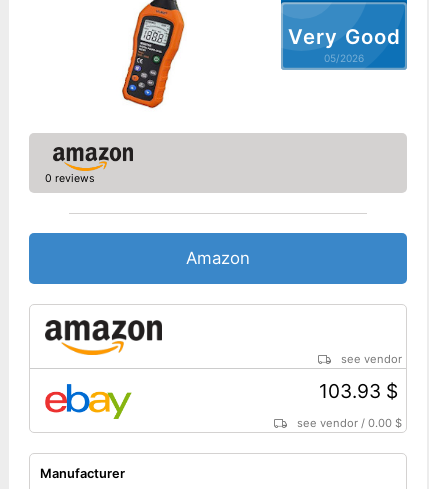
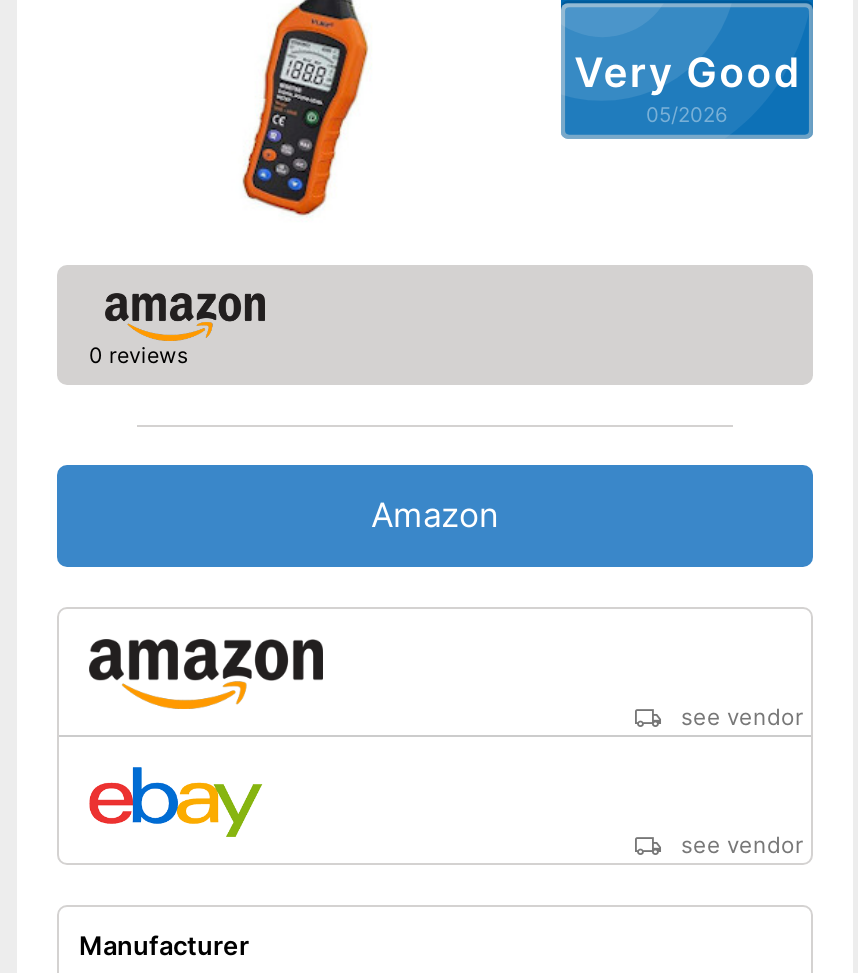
[297,379,402,429] 103.93 $ | see vendor / 0.00 $ -> [681,830,803,858] see vendor

